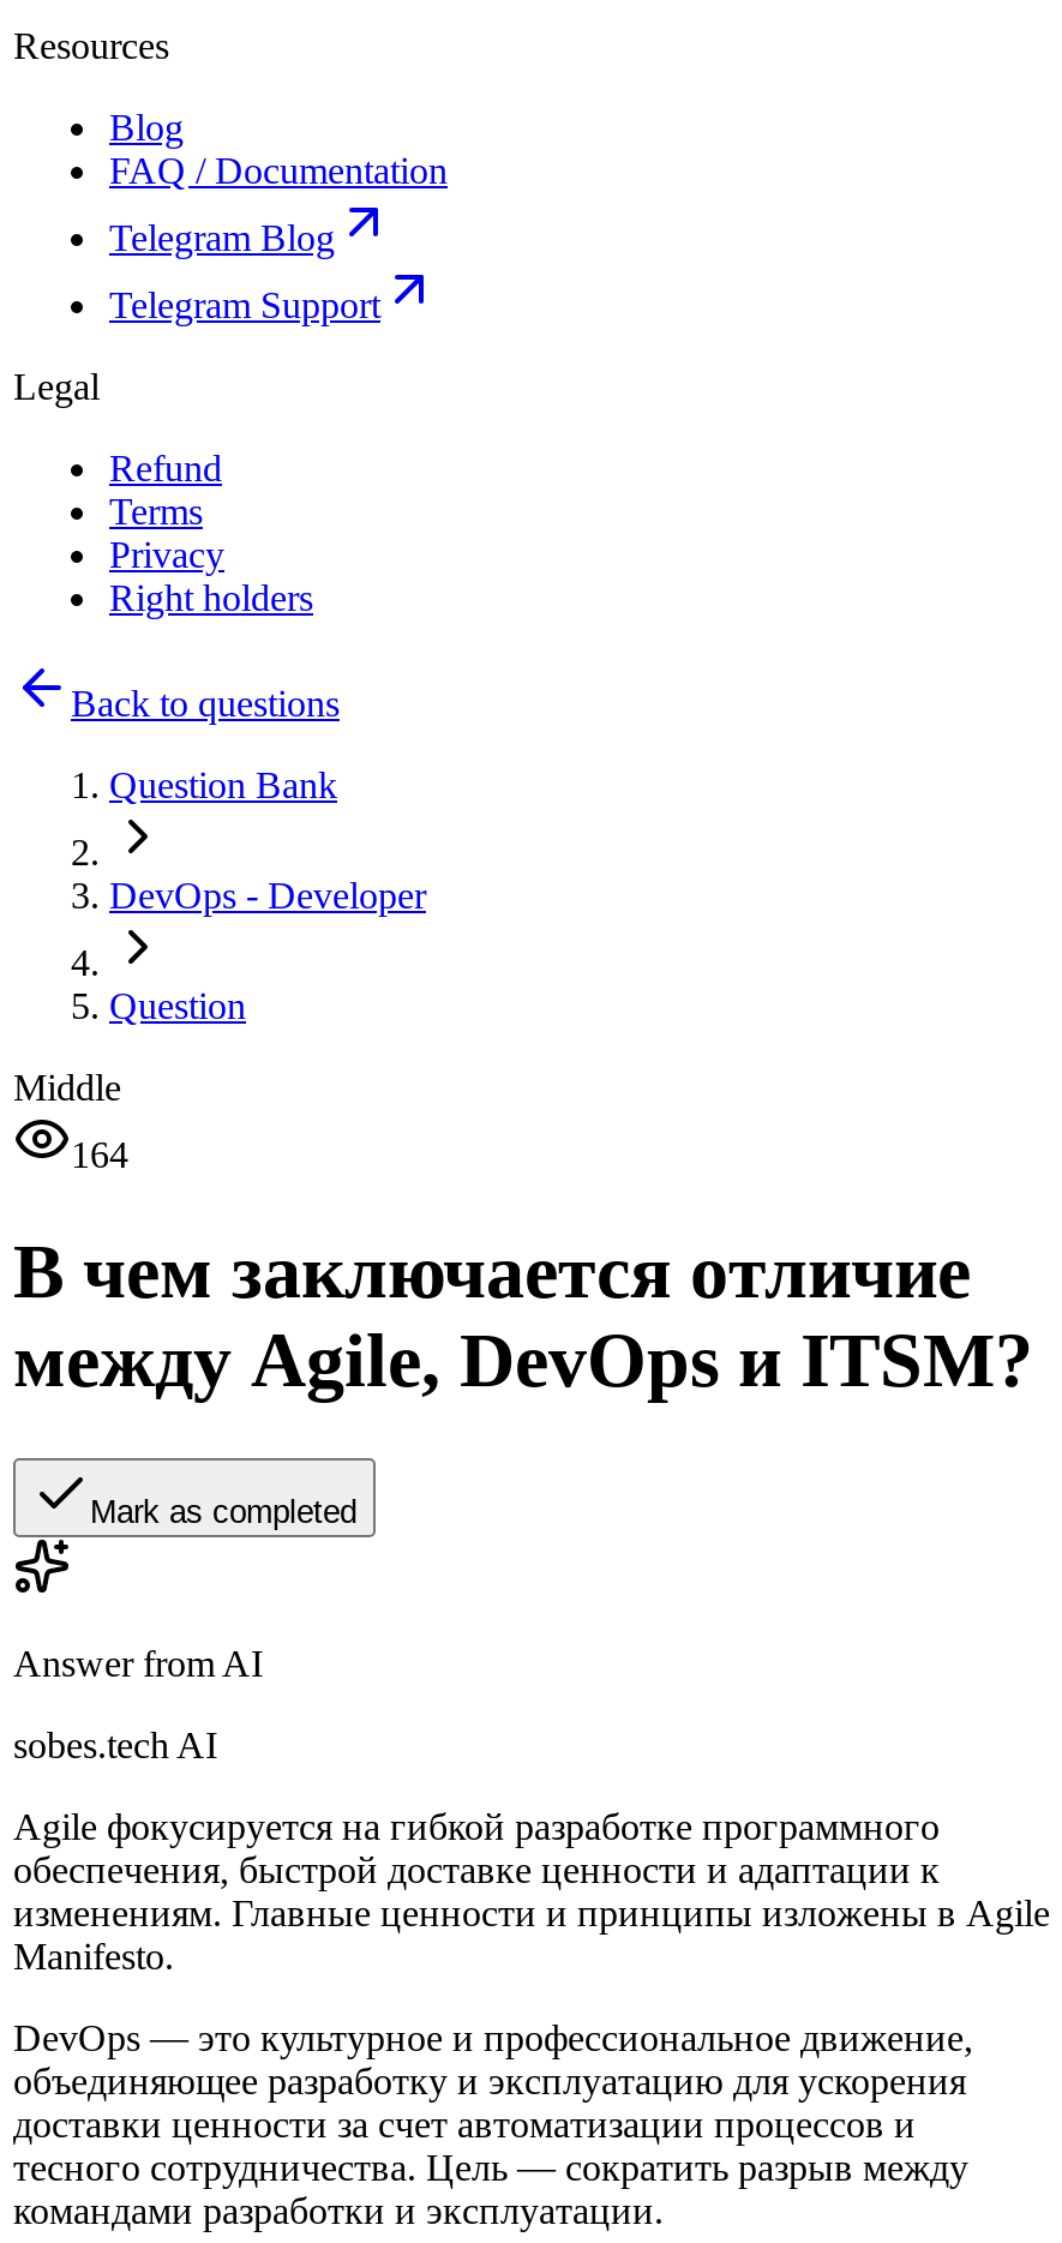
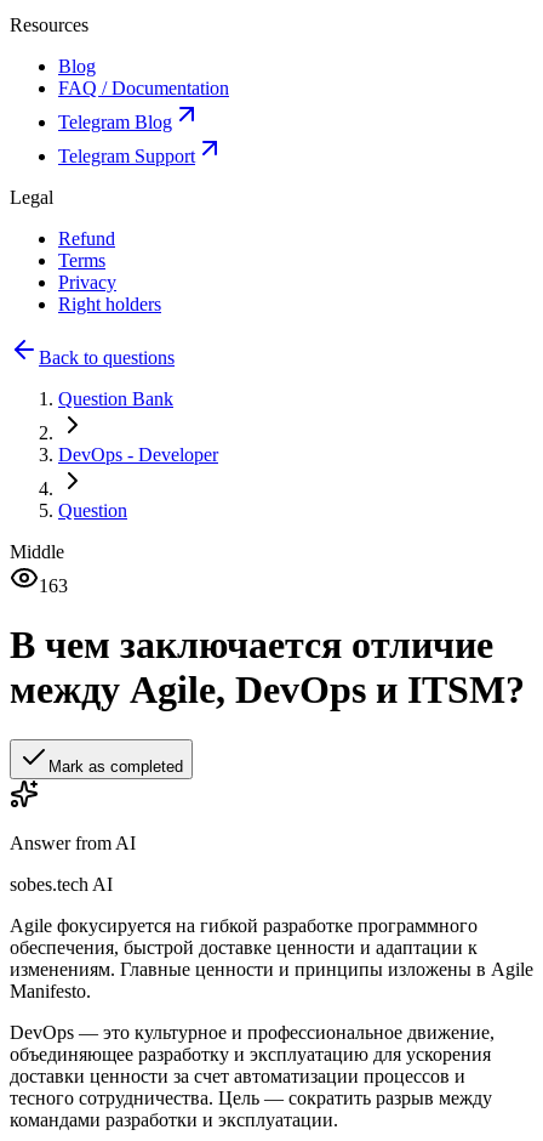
[71,1134,128,1175] 164 -> [39,575,68,596] 163

